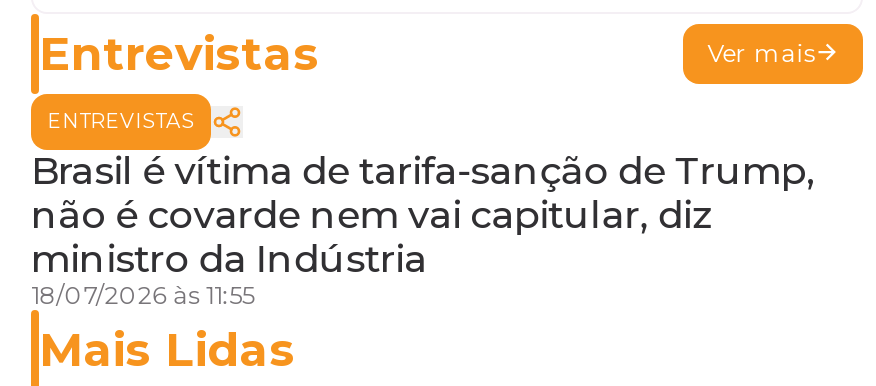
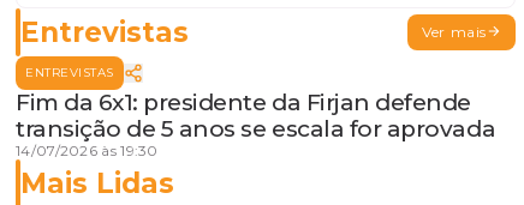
[31,149,815,311] Brasil é vítima de tarifa-sanção de Trump, | não é covarde nem vai capitular, diz | ministro da Indústria | 18/07/2026 às 11:55 -> [16,89,495,160] Fim da 6x1: presidente da Firjan defende | transição de 5 anos se escala for aprovada | 14/07/2026 às 19:30

